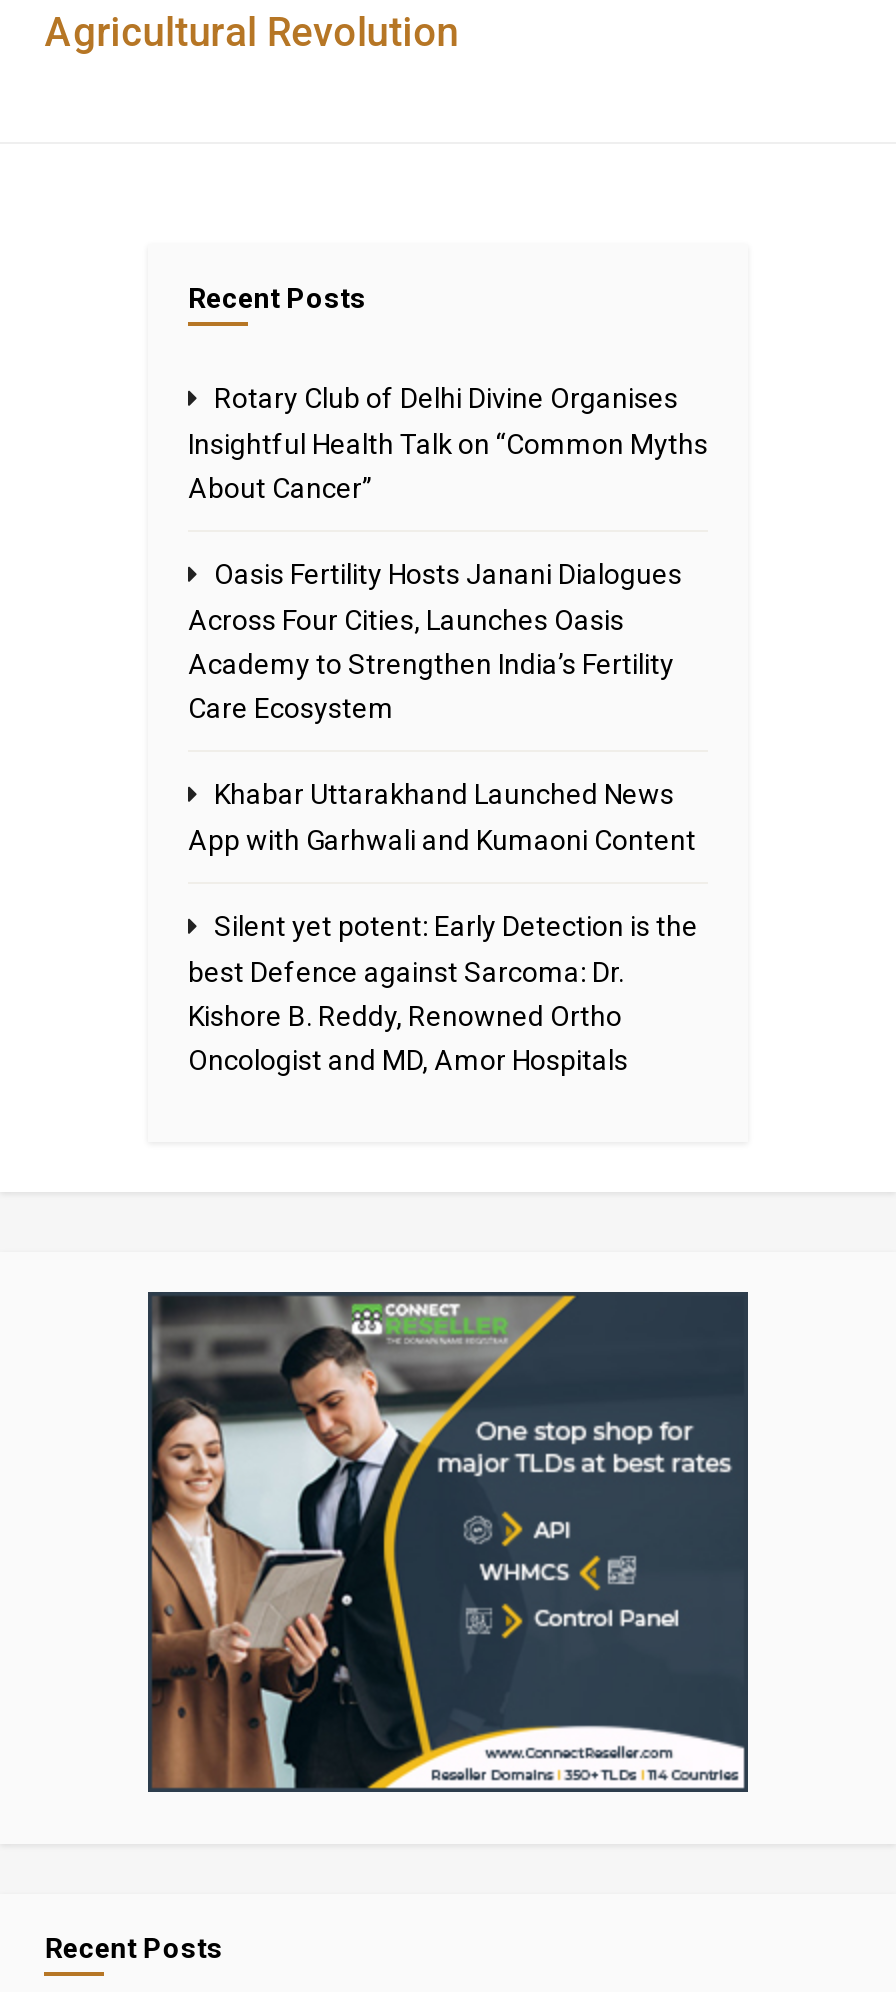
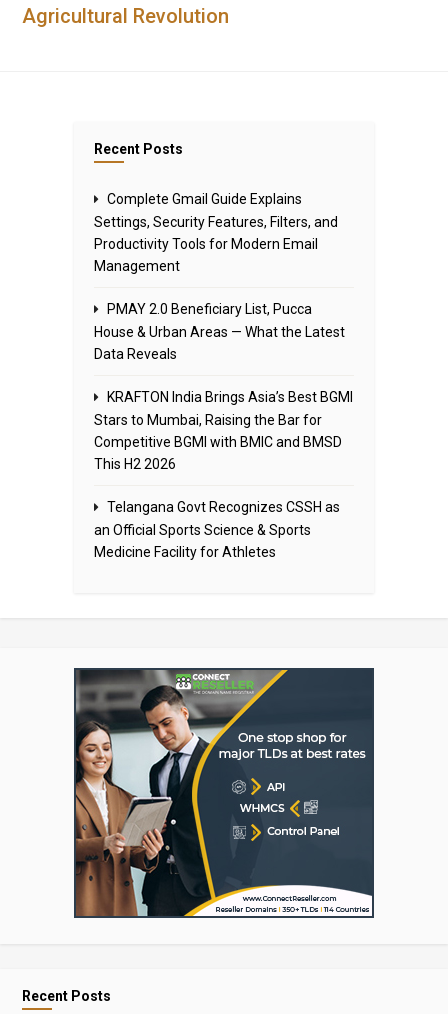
[188,382,708,504] Rotary Club of Delhi Divine Organises | Insightful Health Talk on “Common Myths | About Cancer” -> [94,191,338,274] Complete Gmail Guide Explains | Settings, Security Features, Filters, and | Productivity Tools for Modern Email | Management
[188,558,682,724] Oasis Fertility Hosts Janani Dialogues | Across Four Cities, Launches Oasis | Academy to Strengthen India’s Fertility | Care Ecosystem -> [94,301,345,362] PMAY 2.0 Beneficiary List, Pucca | House & Urban Areas — What the Latest | Data Reveals
[188,778,696,856] Khabar Uttarakhand Launched News | App with Garhwali and Kumaoni Content -> [94,389,353,472] KRAFTON India Brings Asia’s Best BGMI | Stars to Mumbai, Raising the Bar for | Competitive BGMI with BMIC and BMSD | This H2 2026
[188,910,698,1076] Silent yet potent: Early Detection is the | best Defence against Sarcoma: Dr. | Kishore B. Reddy, Renowned Ortho | Oncologist and MD, Amor Hospitals -> [94,499,340,560] Telangana Govt Recognizes CSSH as | an Official Sports Science & Sports | Medicine Facility for Athletes

